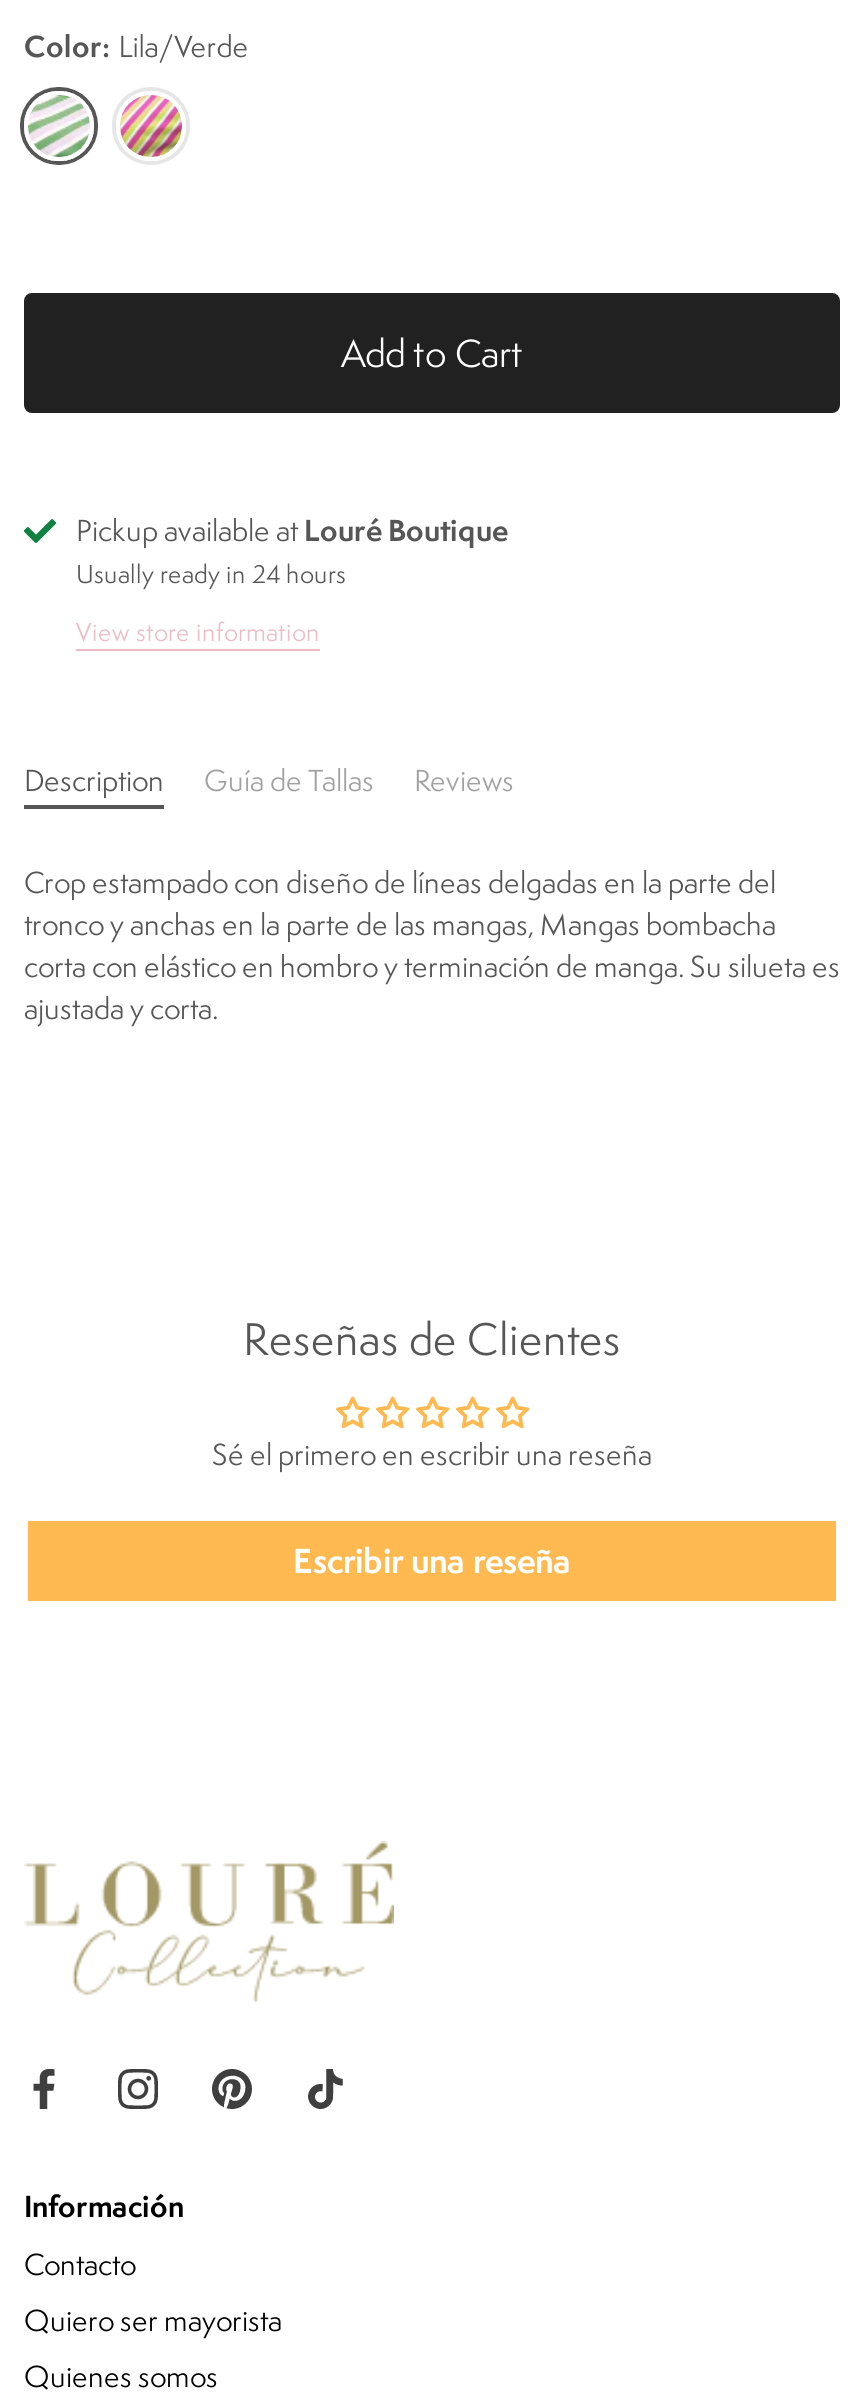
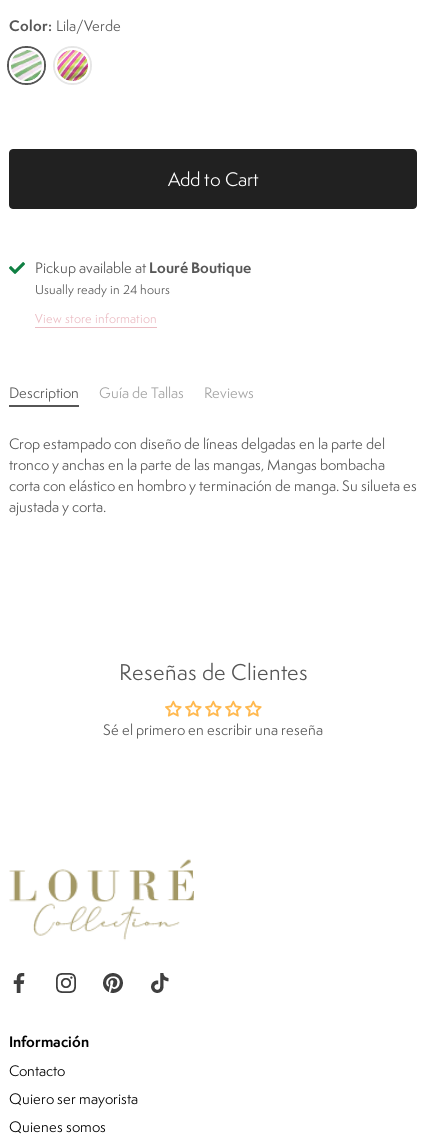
[293,1537,571,1583] Escribir una reseña -> none

